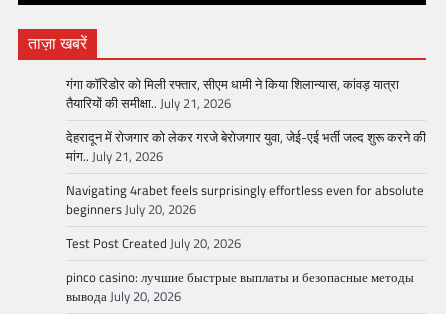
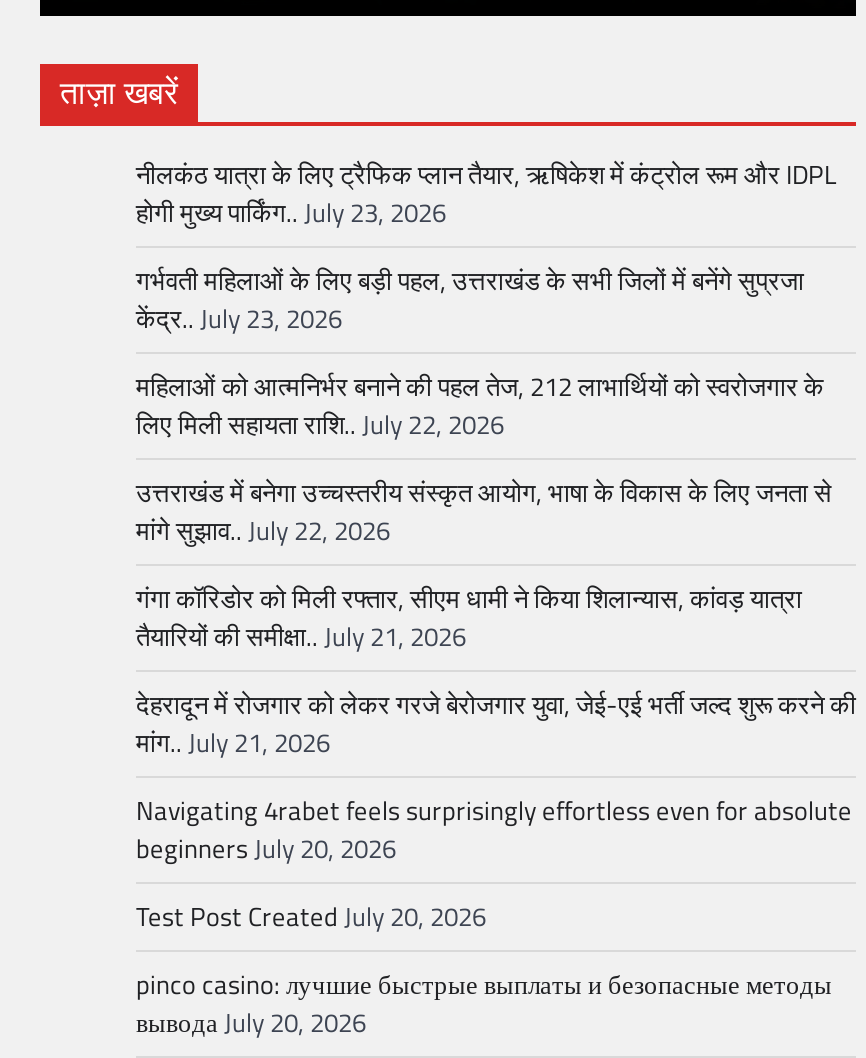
none -> [136,154,836,550] नीलकंठ यात्रा के लिए ट्रैफिक प्लान तैयार, ऋषिकेश में कंट्रोल रूम और IDPL | होगी मुख्य पार्किंग.. July 23, 2026 | गर्भवती महिलाओं के लिए बड़ी पहल, उत्तराखंड के सभी जिलों में बनेंगे सुप्रजा | केंद्र.. July 23, 2026 | महिलाओं को आत्मनिर्भर बनाने की पहल तेज, 212 लाभार्थियों को स्वरोजगार के | लिए मिली सहायता राशि.. July 22, 2026 | उत्तराखंड में बनेगा उच्चस्तरीय संस्कृत आयोग, भाषा के विकास के लिए जनता से | मांगे सुझाव.. July 22, 2026

